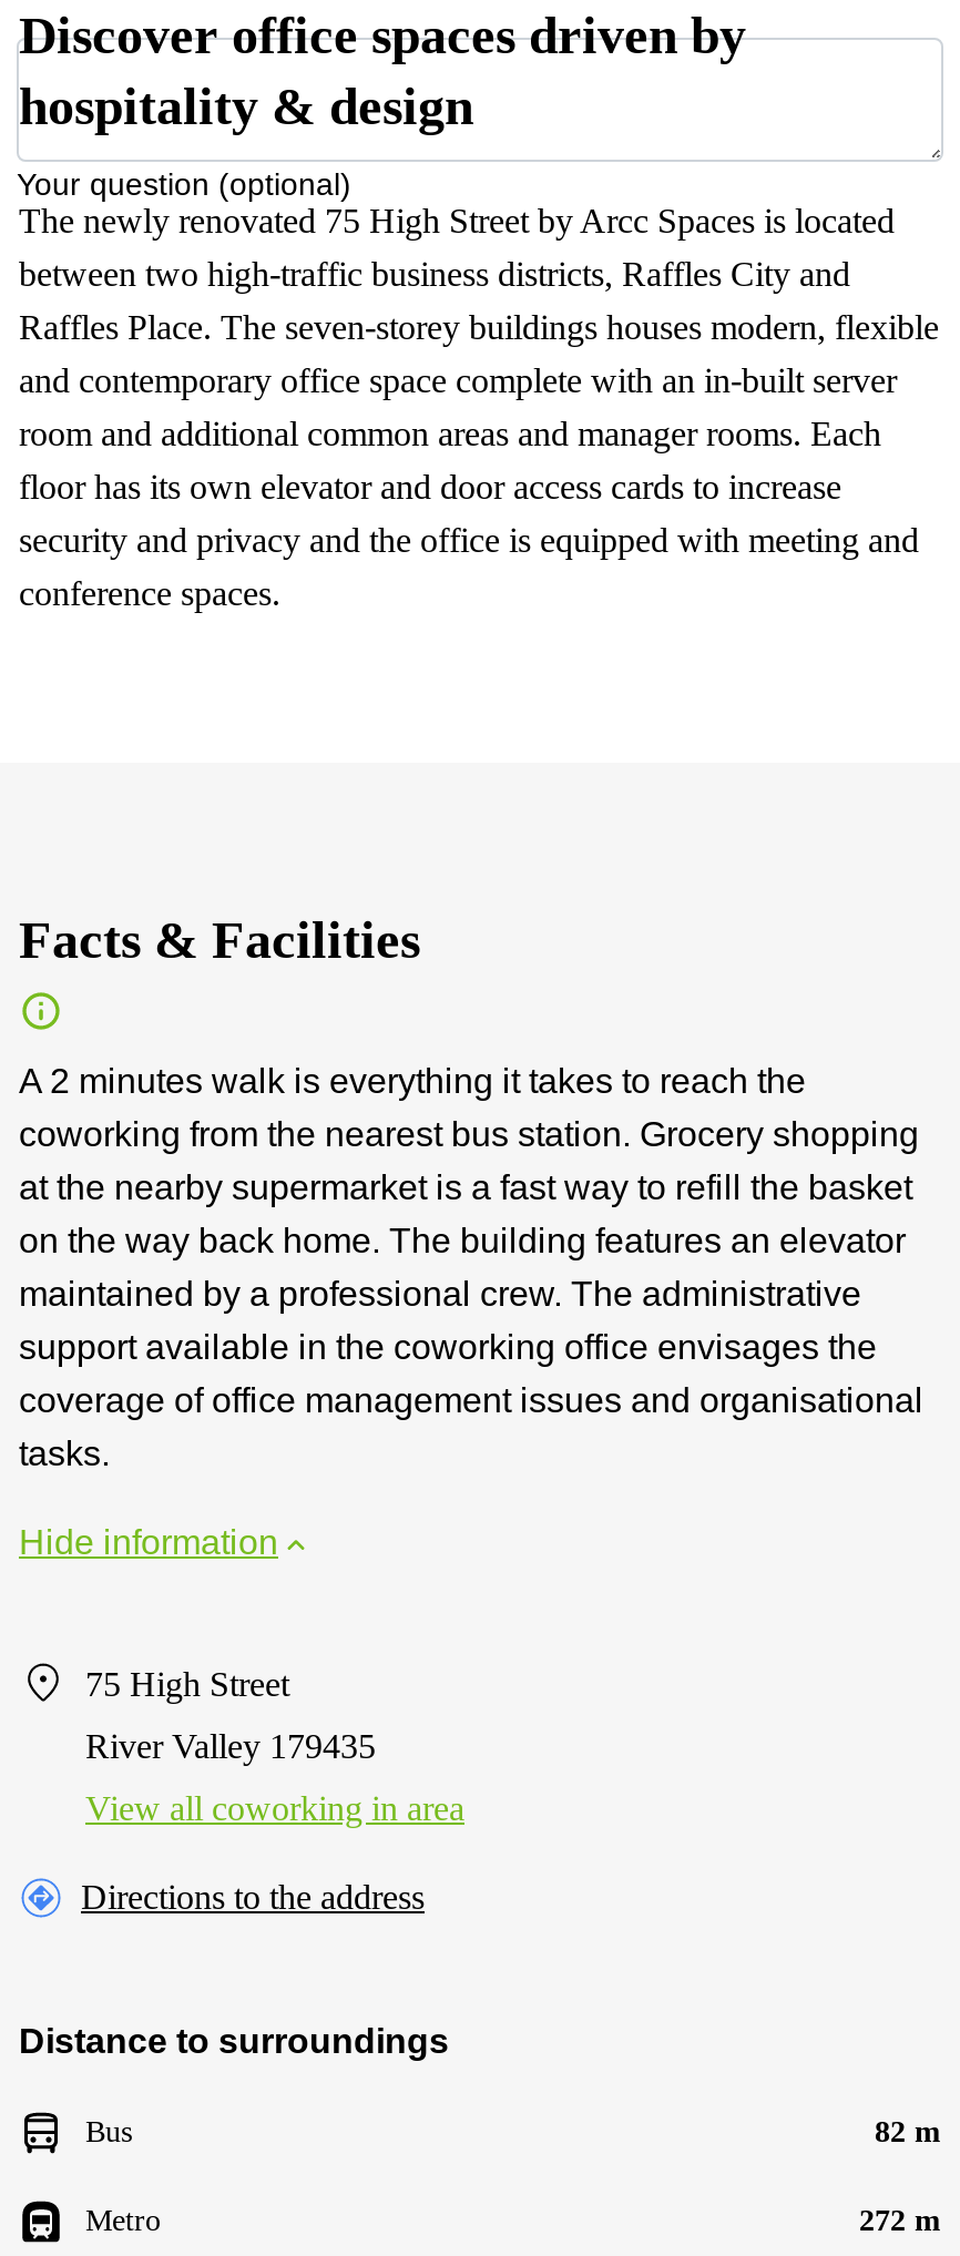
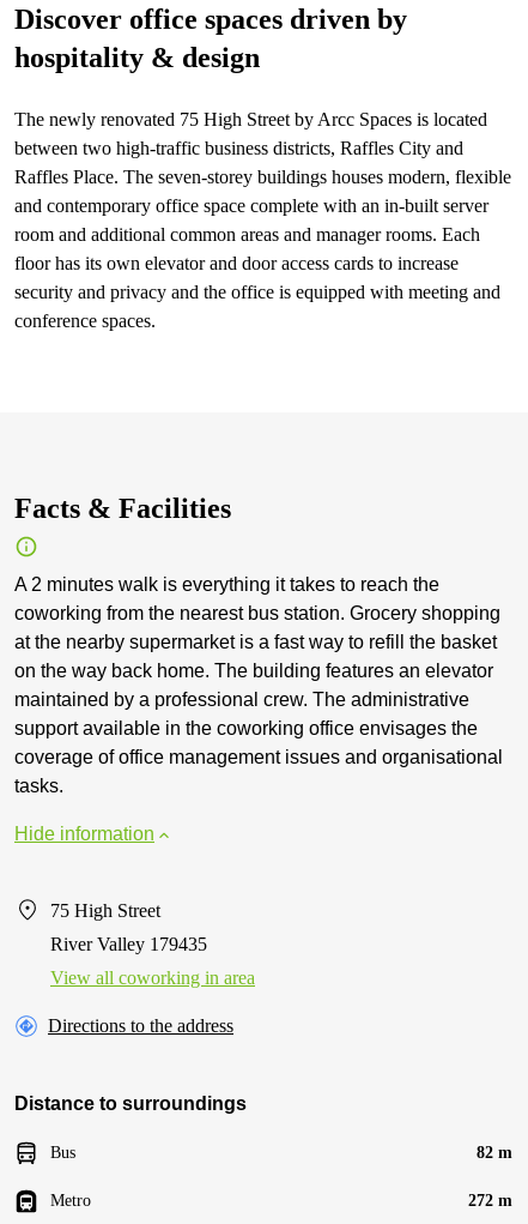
[17,166,351,202] Your question (optional) -> none

